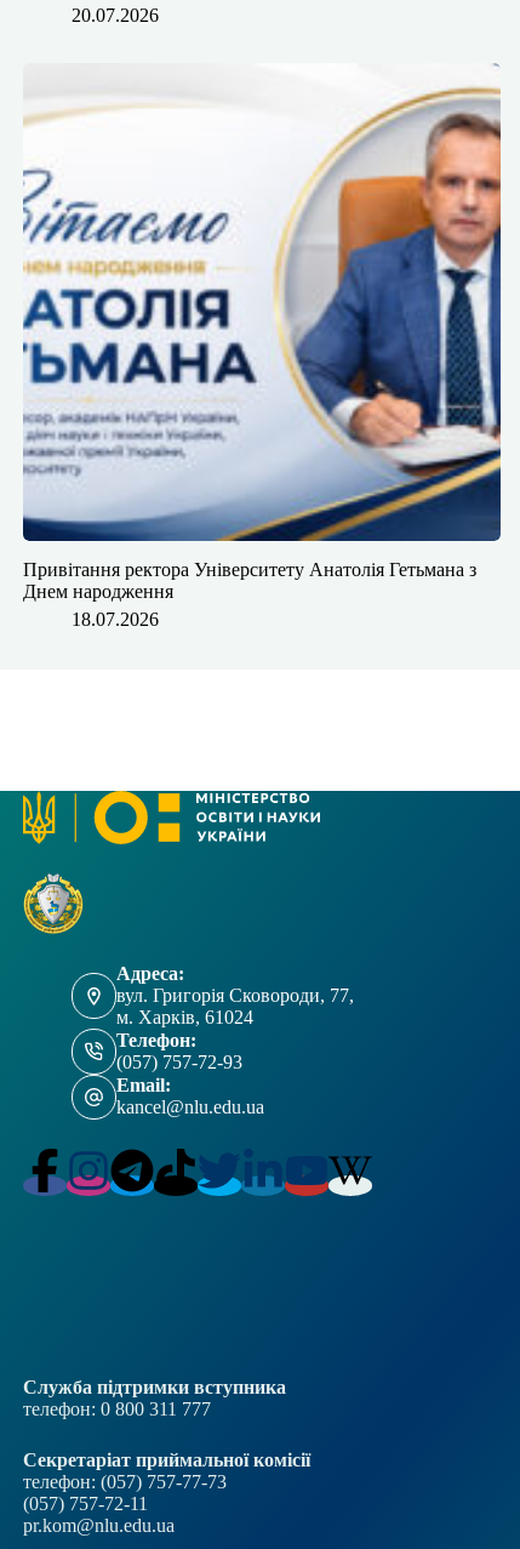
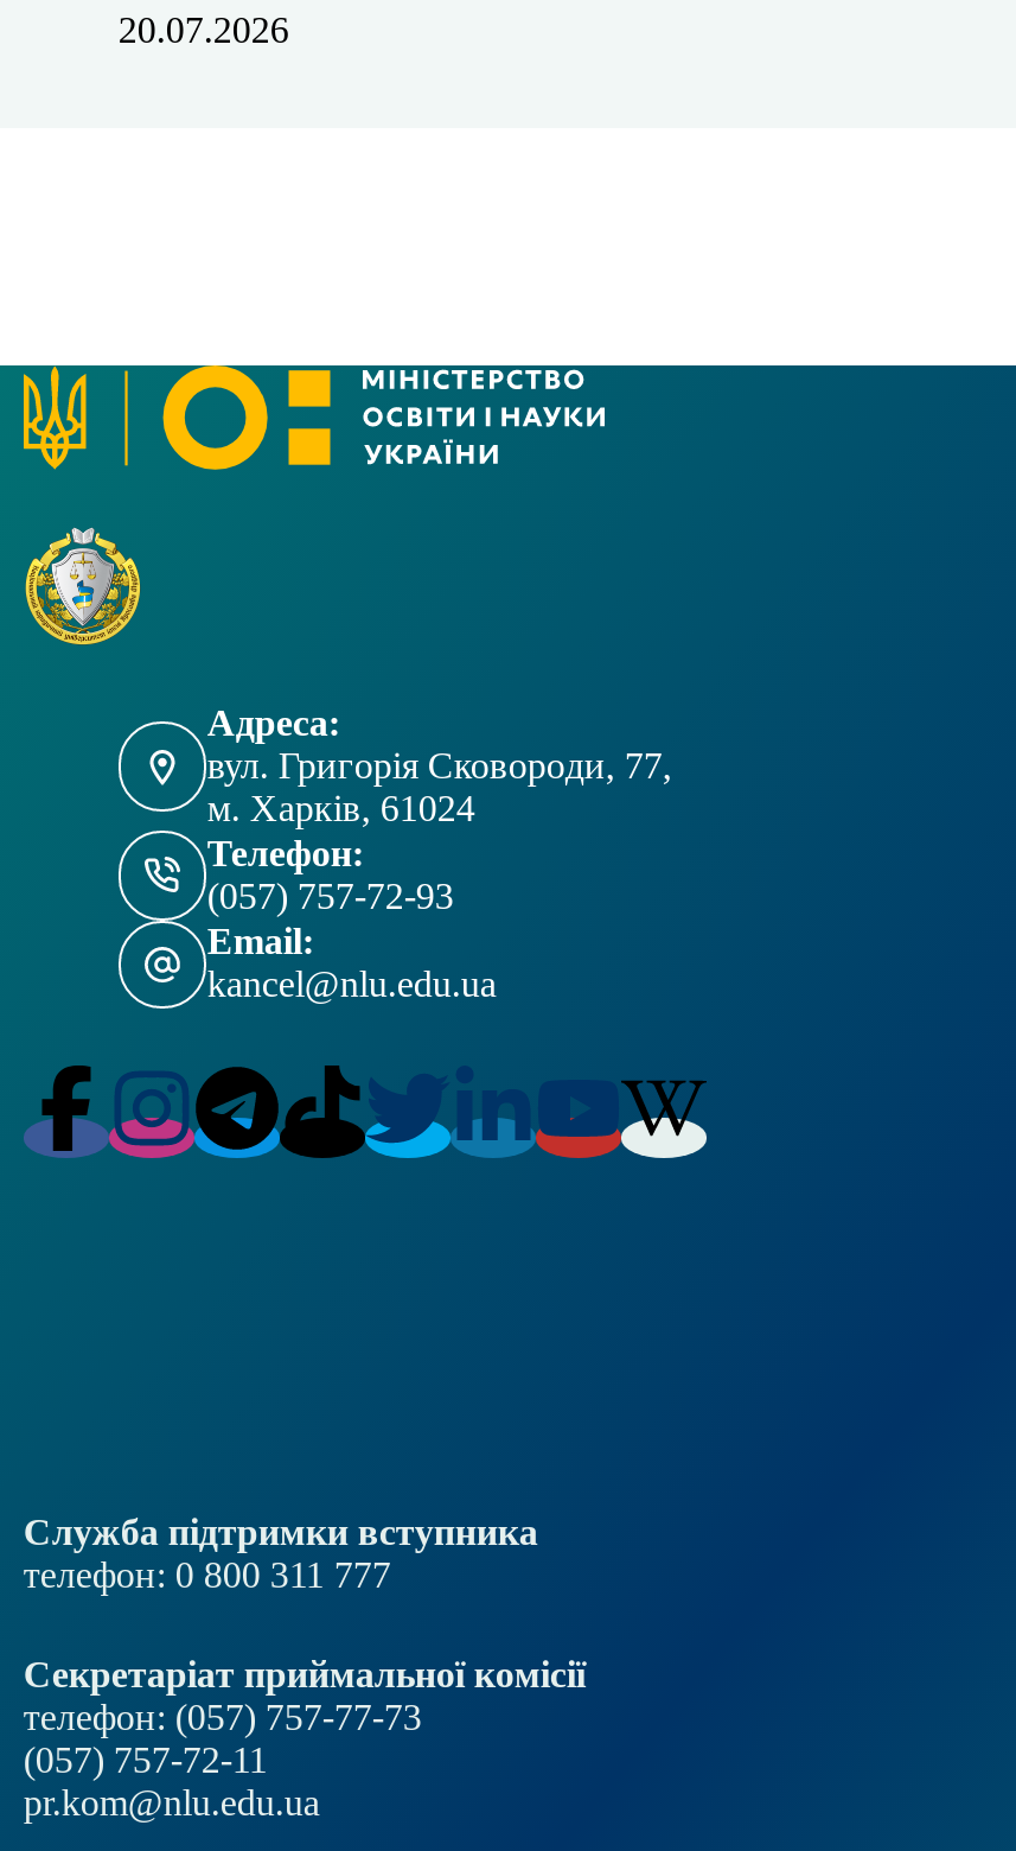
[22,86,502,630] [image] | Привітання ректора Університету Анатолія Гетьмана з | Днем народження | 18.07.2026 -> none

